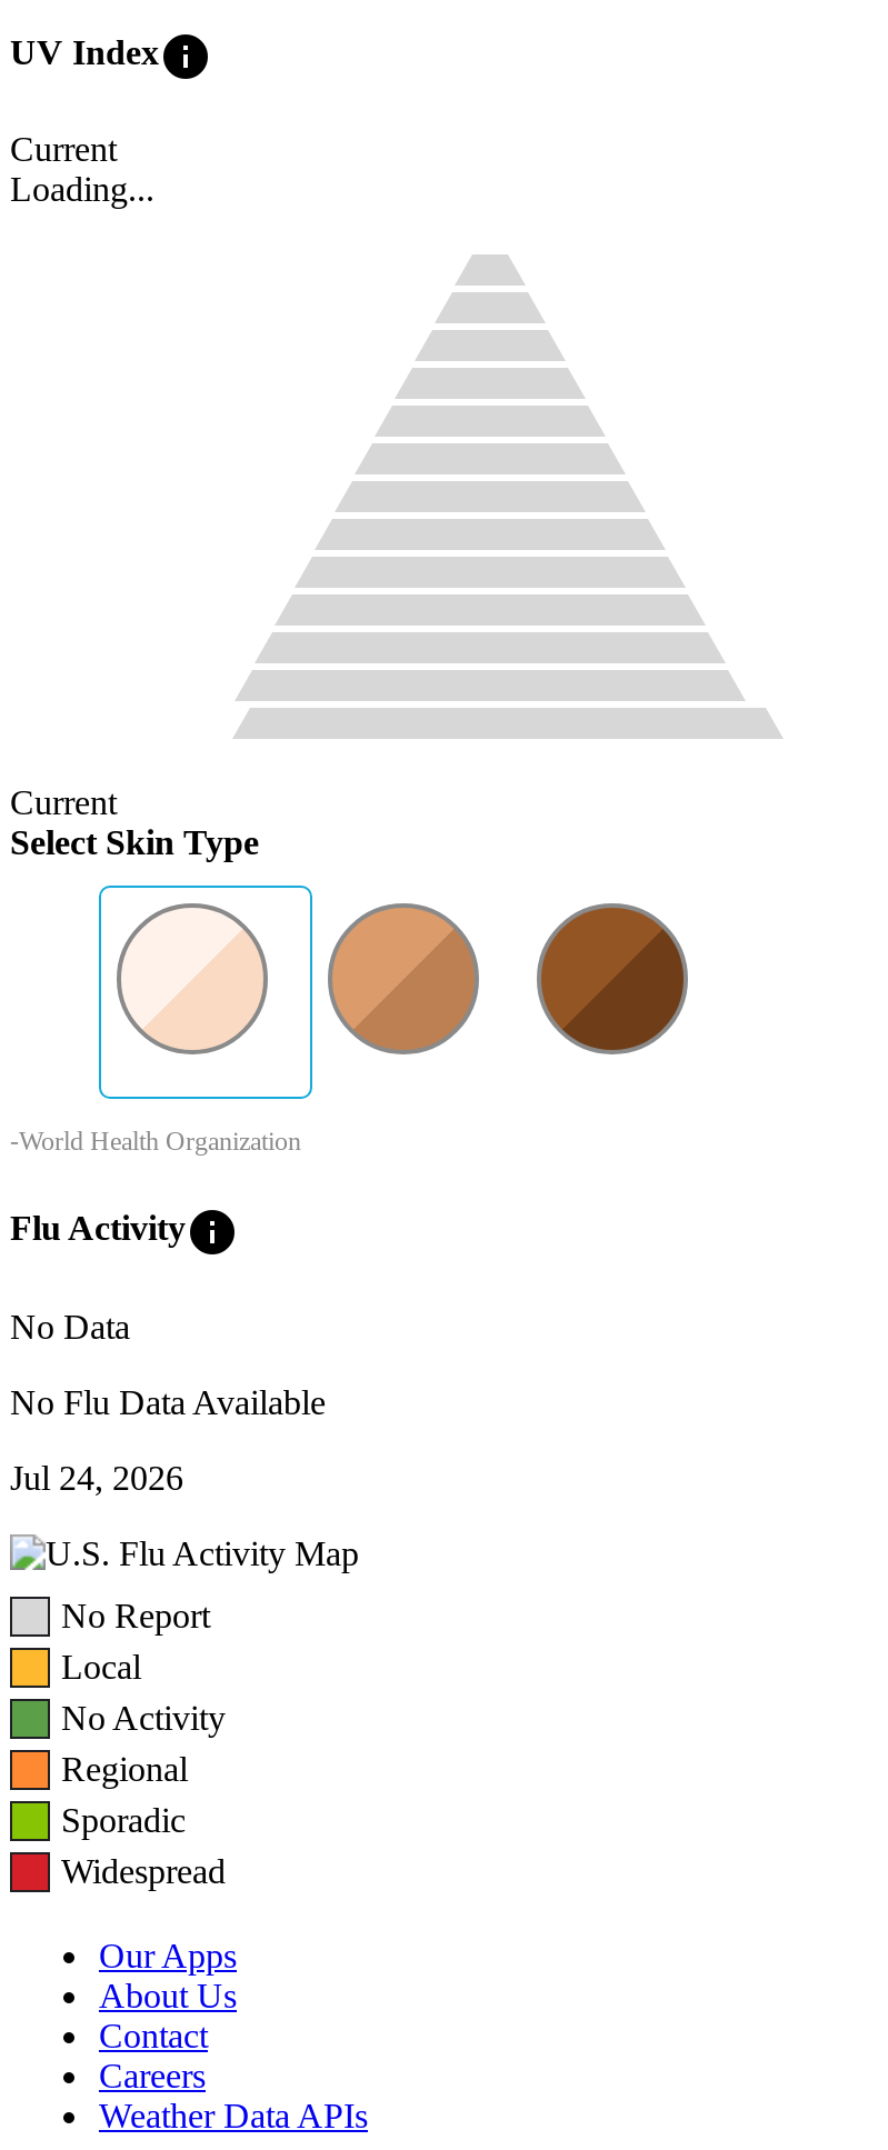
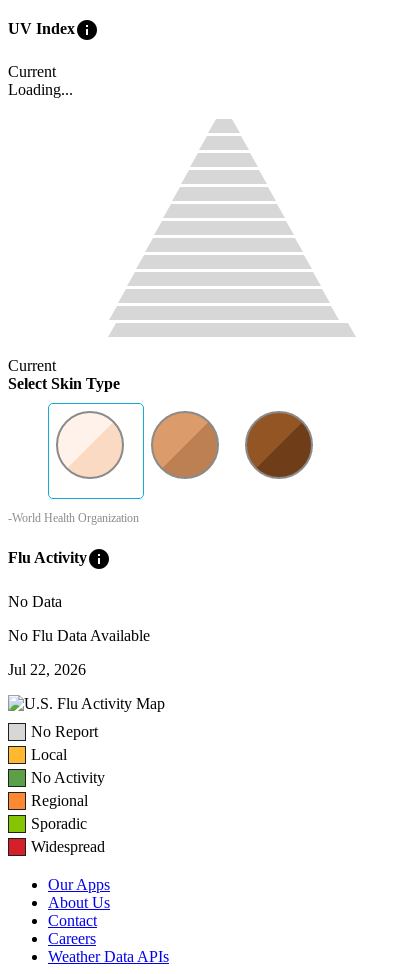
[10,1458,183,1496] Jul 24, 2026 -> [8,661,86,678] Jul 22, 2026

